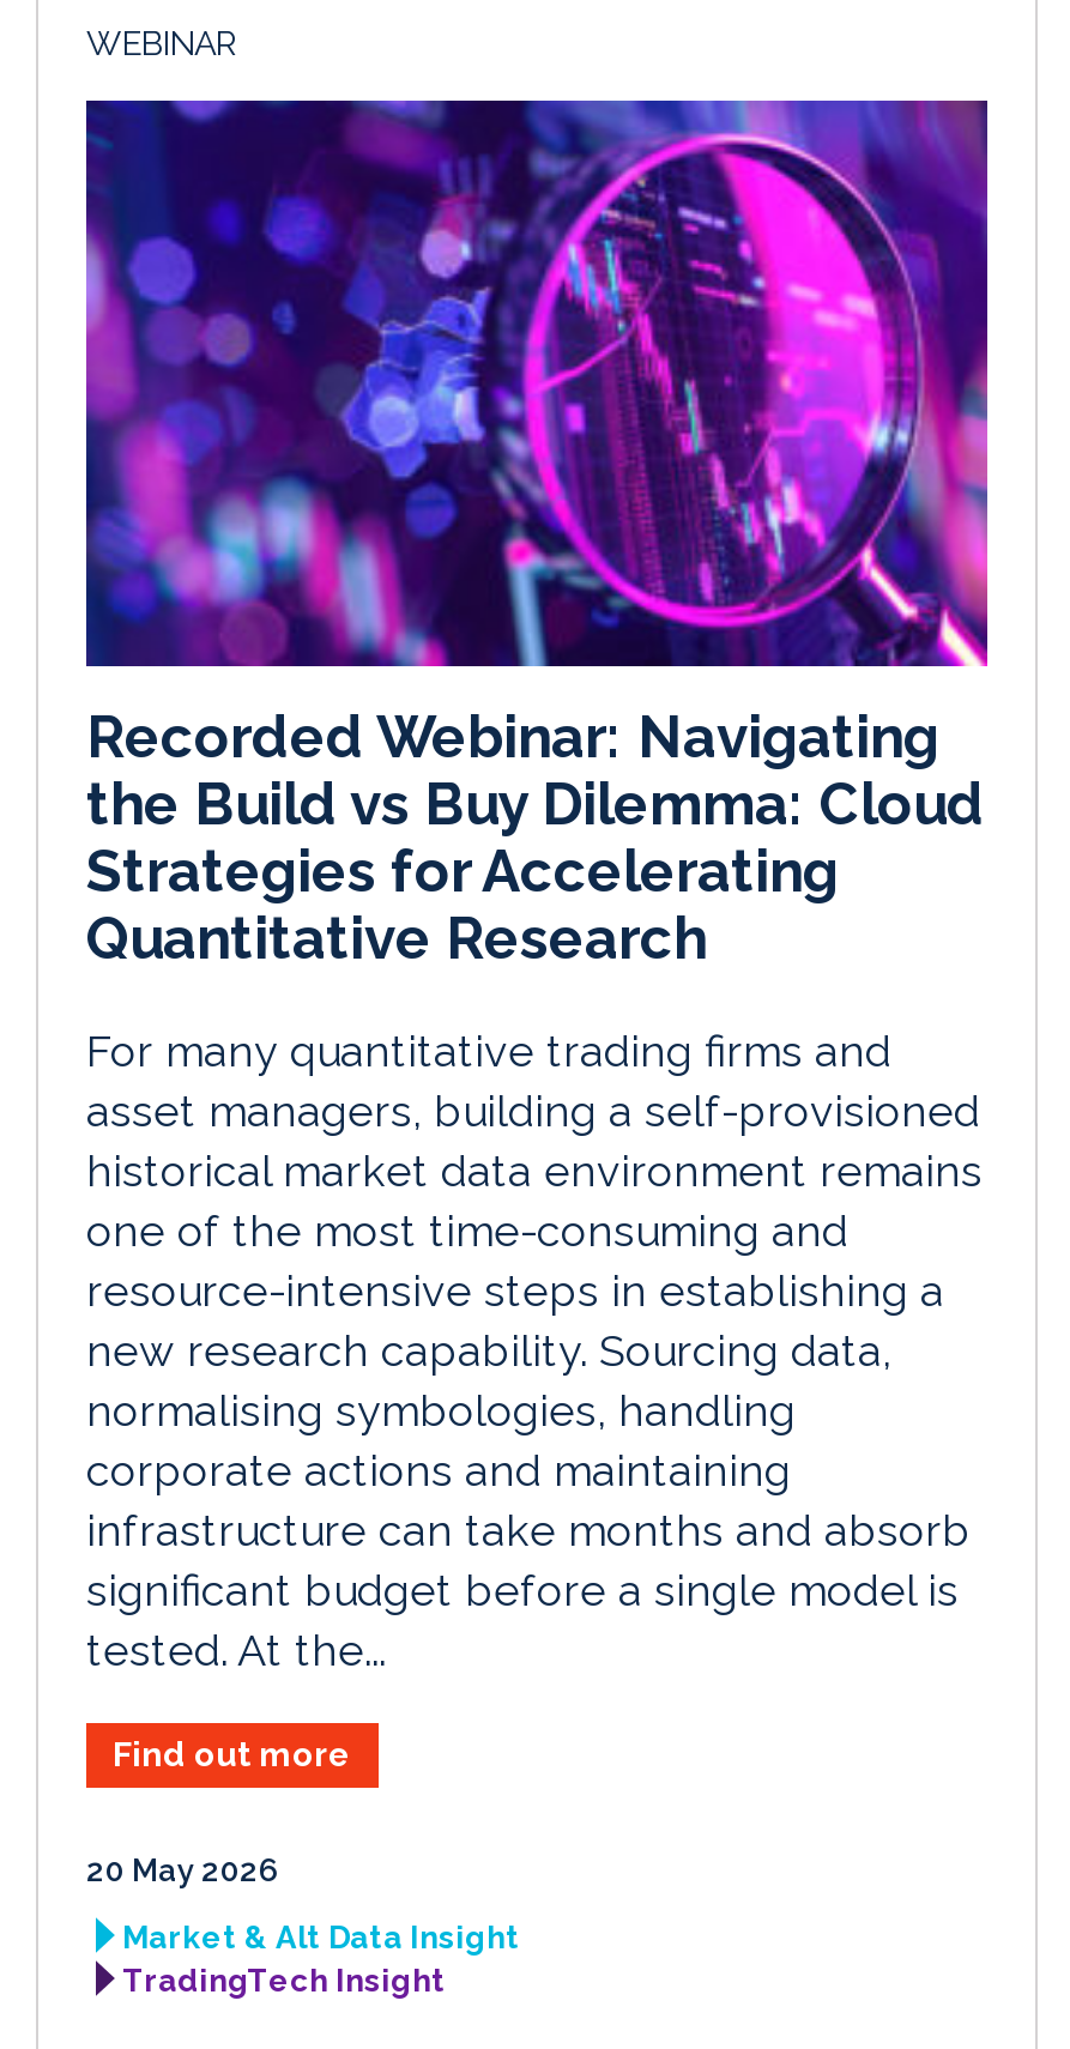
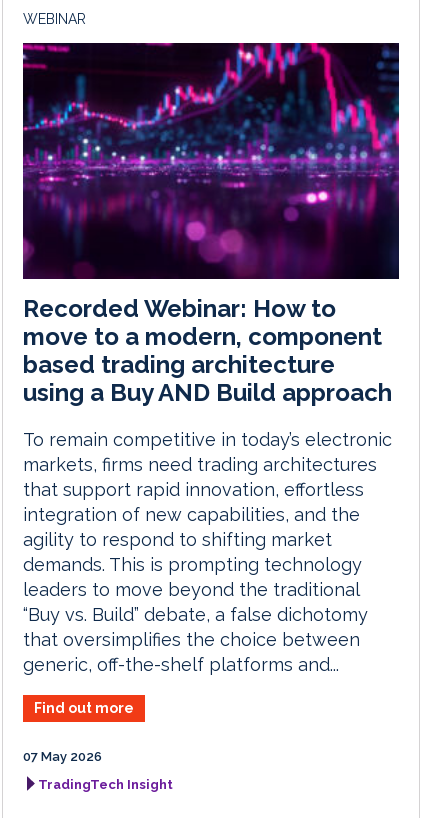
[84,98,990,972] [image] | Recorded Webinar: Navigating | the Build vs Buy Dilemma: Cloud | Strategies for Accelerating | Quantitative Research -> [22,42,400,407] [image] | Recorded Webinar: How to | move to a modern, component | based trading architecture | using a Buy AND Build approach
[86,1025,983,1674] For many quantitative trading firms and | asset managers, building a self-provisioned | historical market data environment remains | one of the most time-consuming and | resource-intensive steps in establishing a | new research capability. Sourcing data, | normalising symbologies, handling | corporate actions and maintaining | infrastructure can take months and absorb | significant budget before a single model is | tested. At the... -> [23,429,392,675] To remain competitive in today’s electronic | markets, firms need trading architectures | that support rapid innovation, effortless | integration of new capabilities, and the | agility to respond to shifting market | demands. This is prompting technology | leaders to move beyond the traditional | “Buy vs. Build” debate, a false dichotomy | that oversimplifies the choice between | generic, off-the-shelf platforms and...
[86,1852,520,1956] 20 May 2026 | Market & Alt Data Insight -> [23,749,102,764] 07 May 2026

